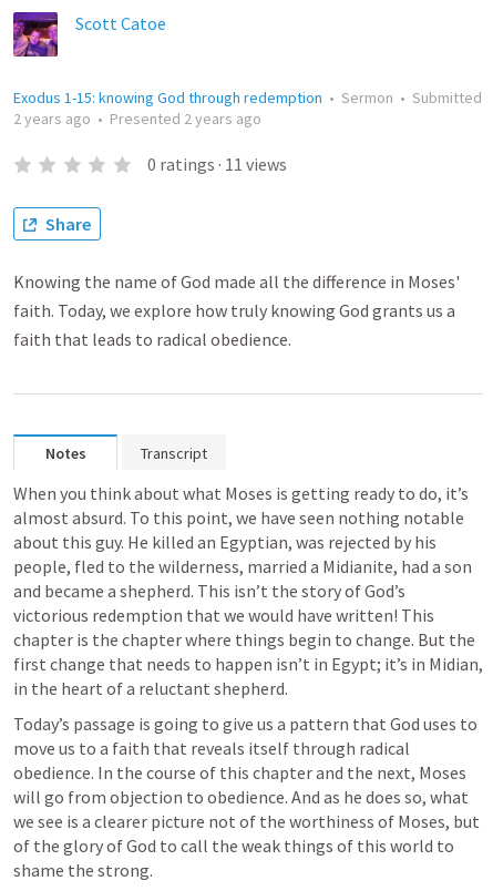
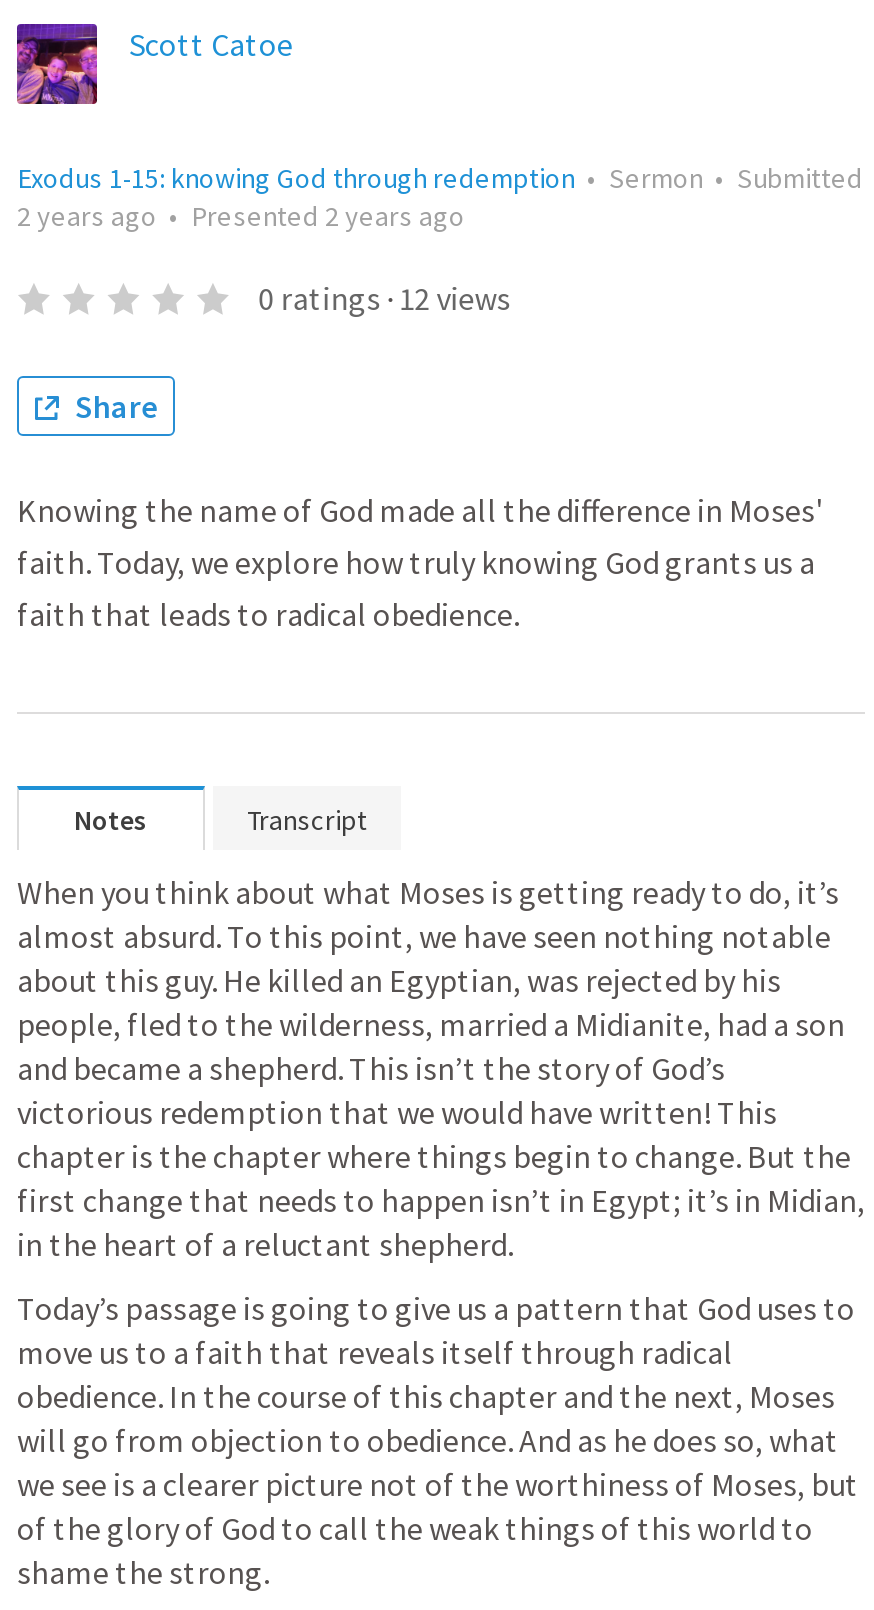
[147,153,287,175] 0 ratings · 11 views -> [258,278,510,318] 0 ratings · 12 views

